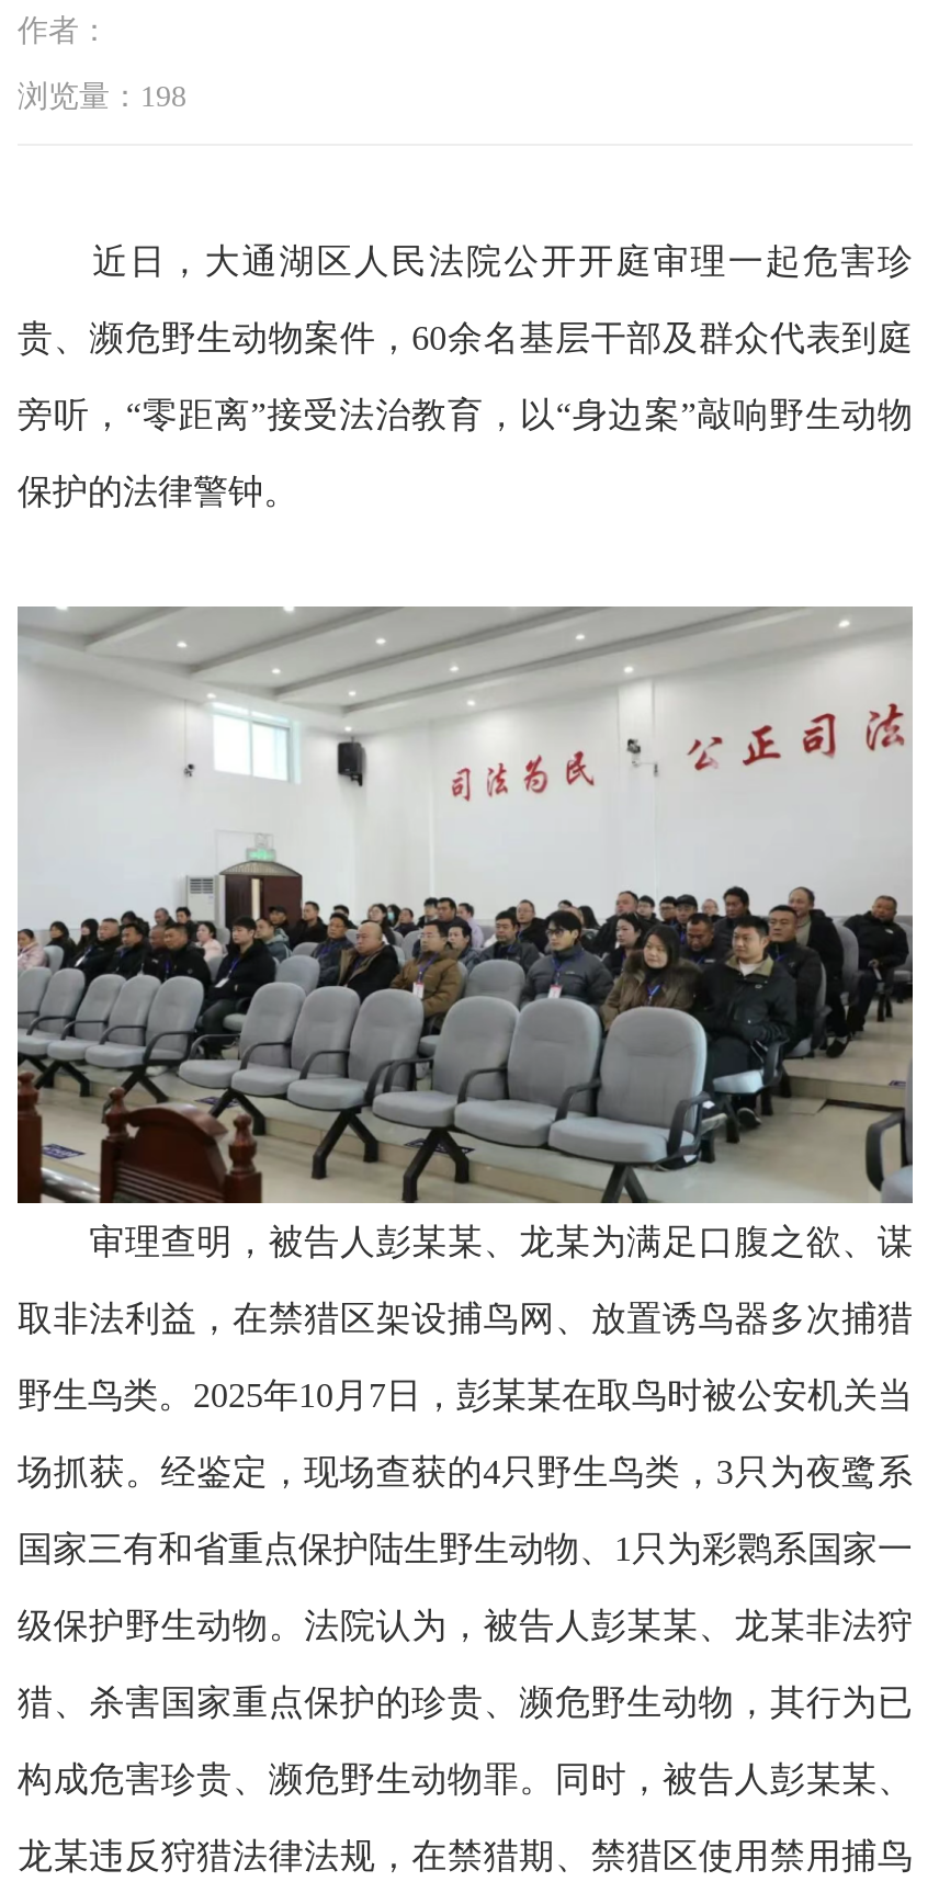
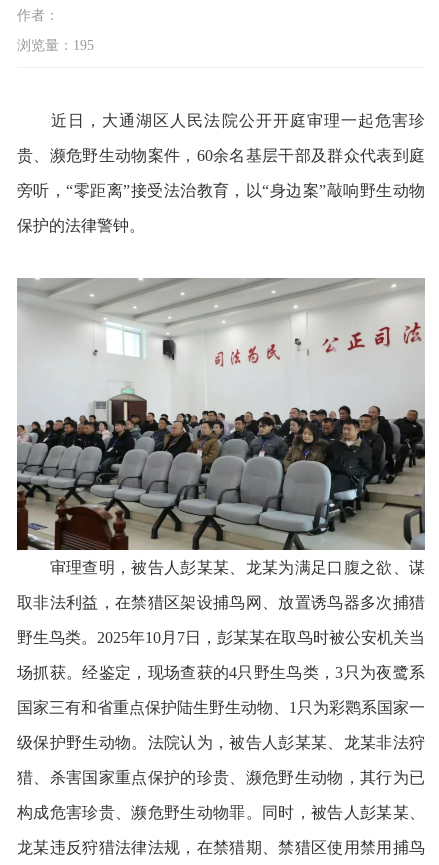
[18,81,186,114] 浏览量：198 -> [17,38,94,53] 浏览量：195

